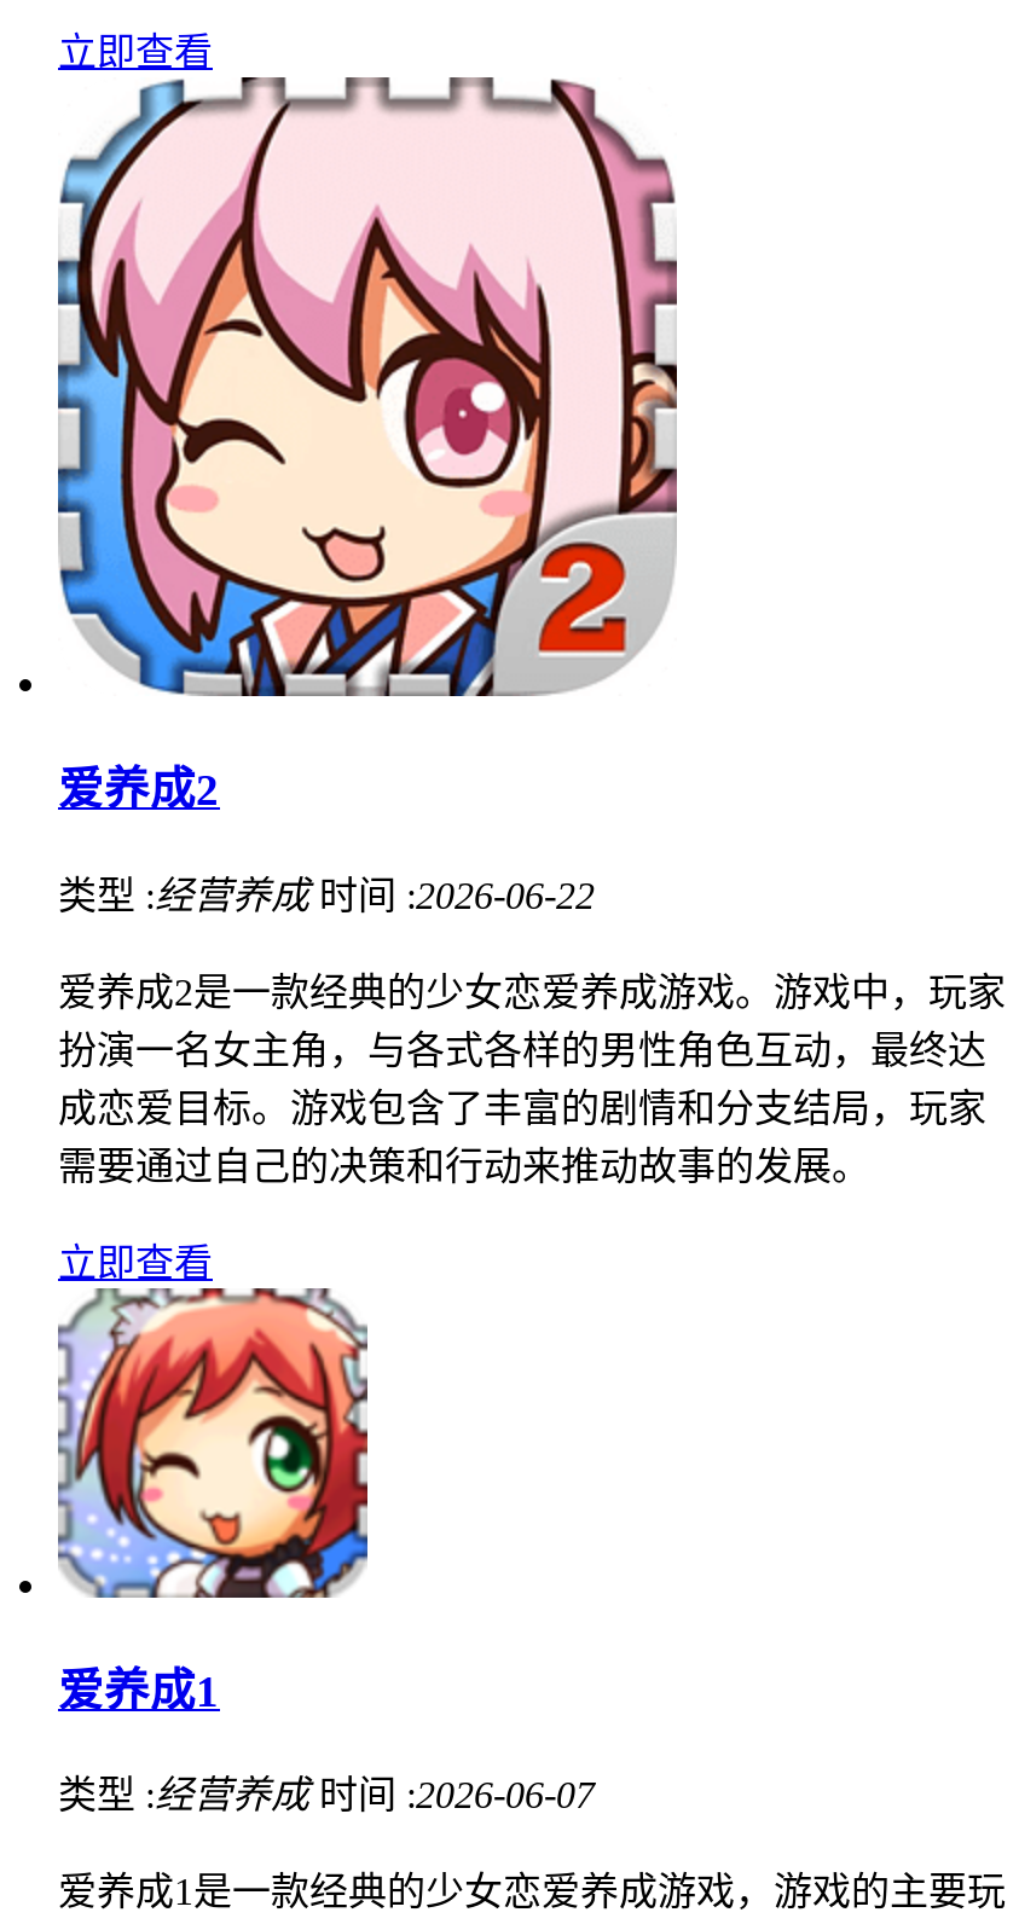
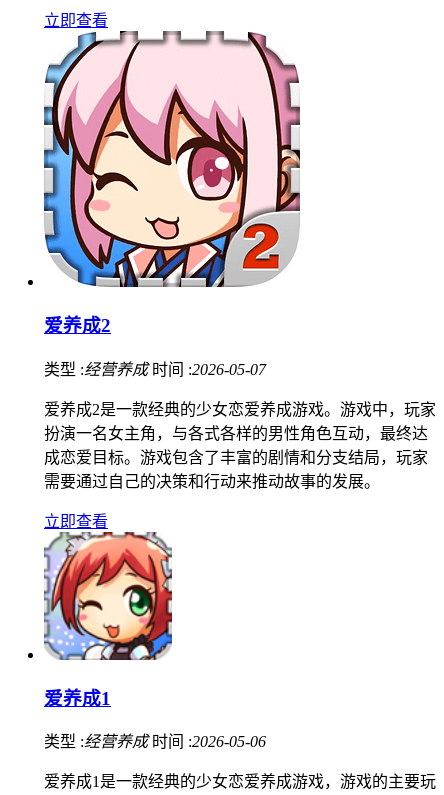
[58,875,595,916] 类型 :经营养成 时间 : 2026-06-22 -> [44,361,266,378] 类型 :经营养成 时间 : 2026-05-07
[58,1775,595,1816] 类型 :经营养成 时间 : 2026-06-07 -> [44,733,266,750] 类型 :经营养成 时间 : 2026-05-06

